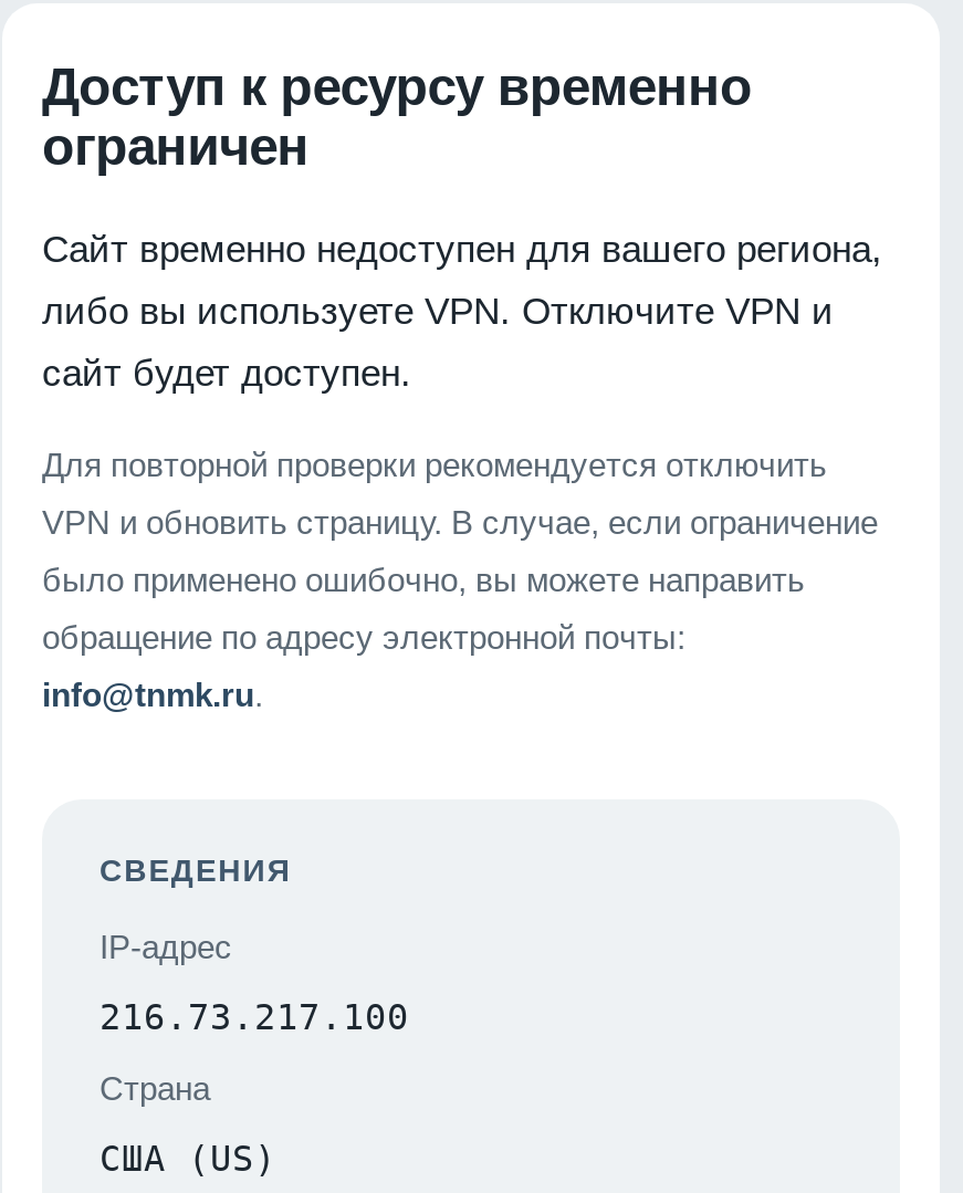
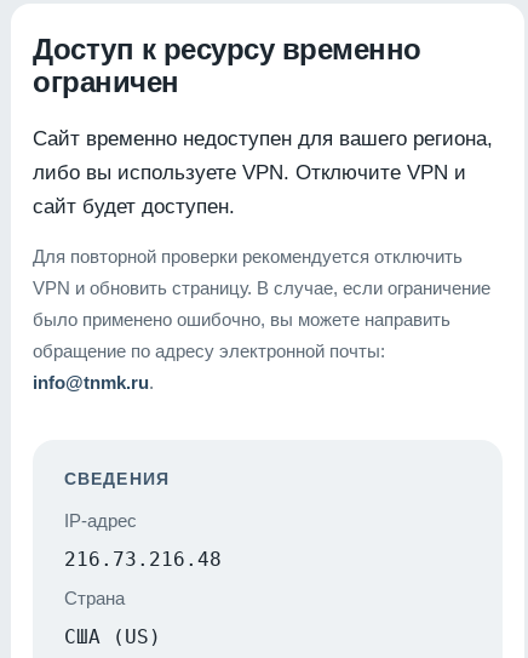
[100,995,409,1037] 216.73.217.100 -> [64,547,222,570] 216.73.216.48

